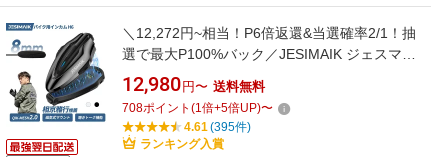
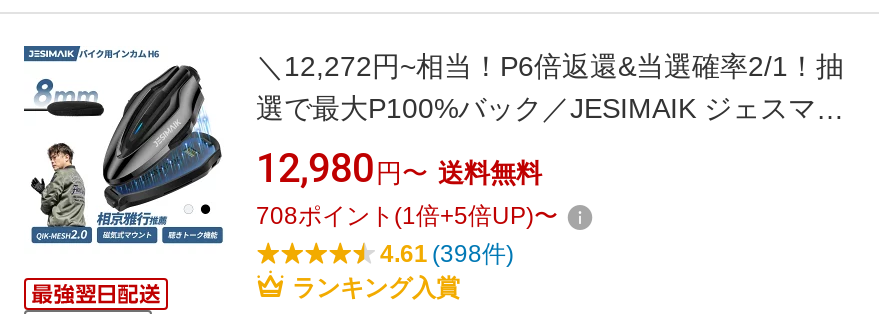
[184,120,251,134] 4.61 (395件) -> [380,241,514,269] 4.61 (398件)

